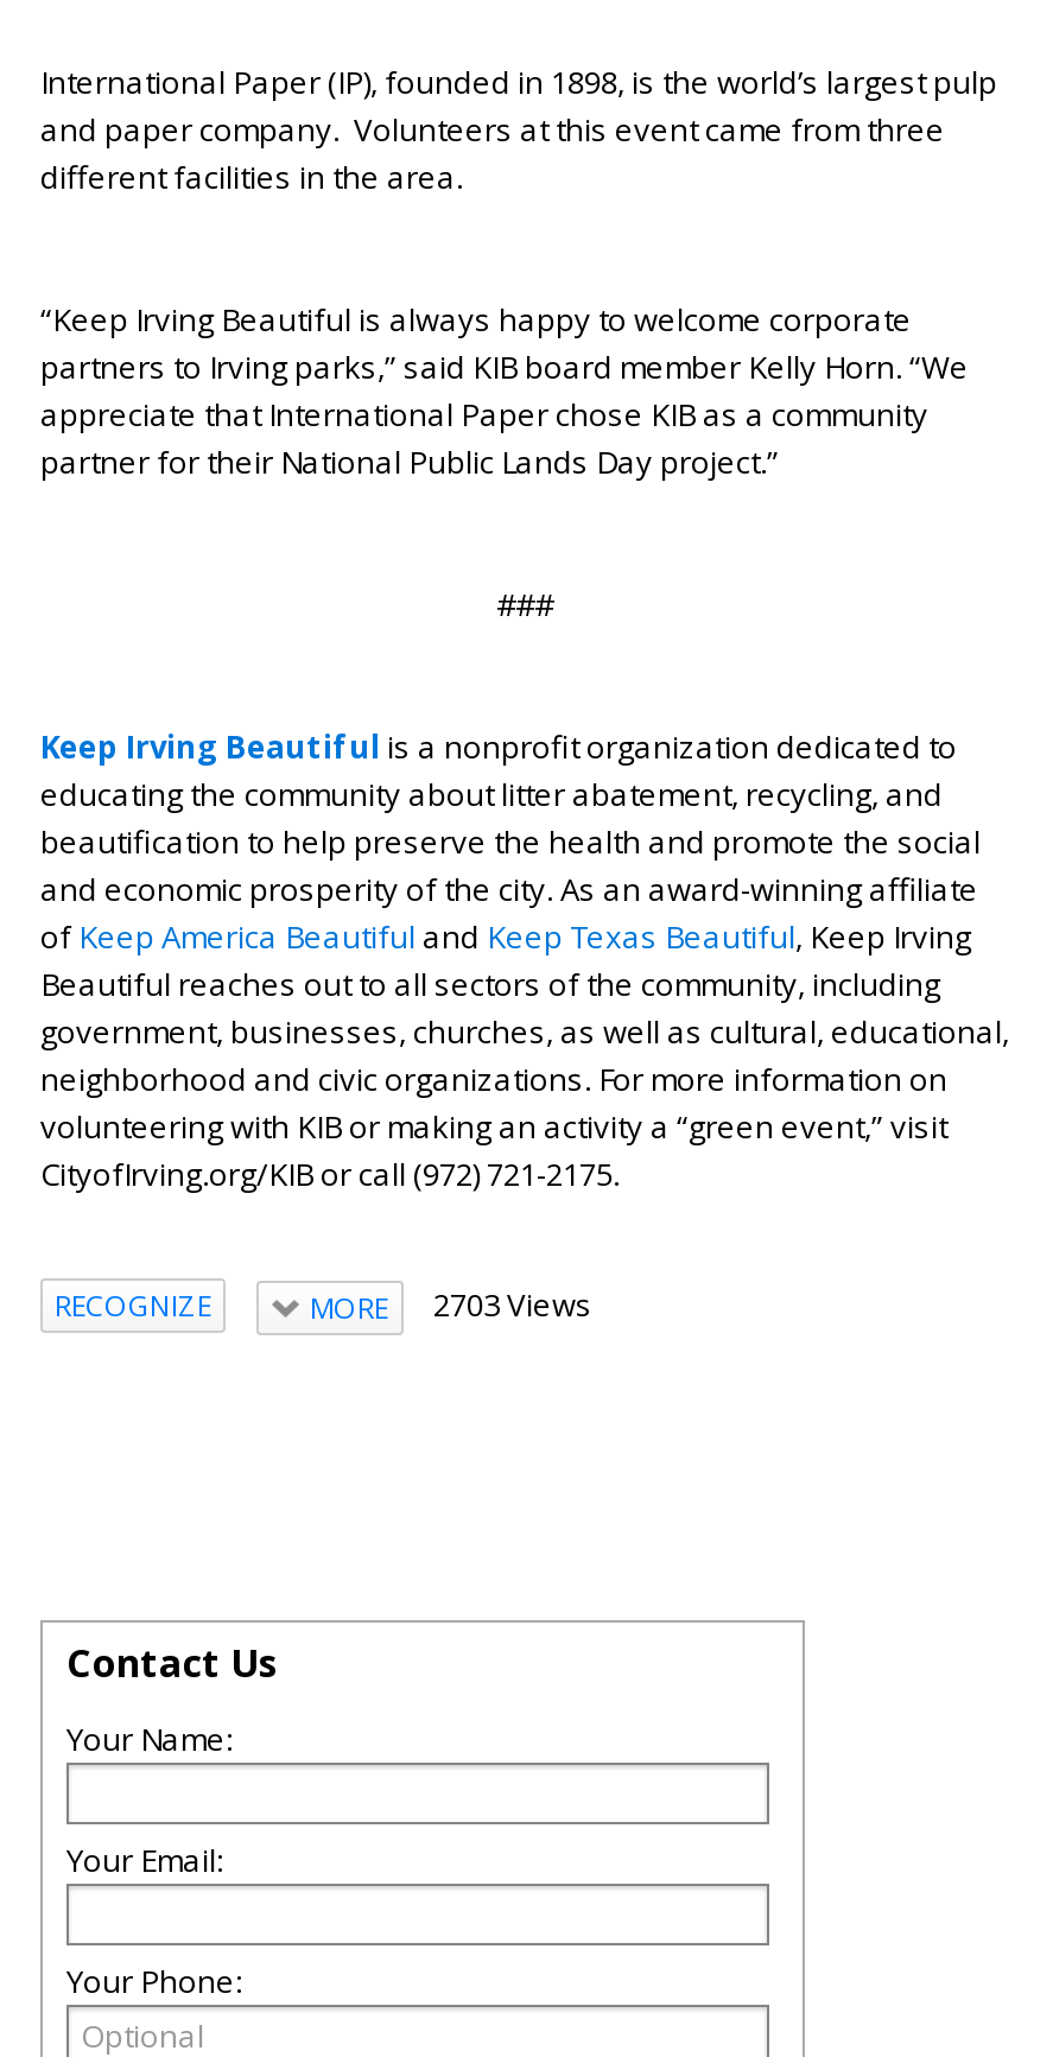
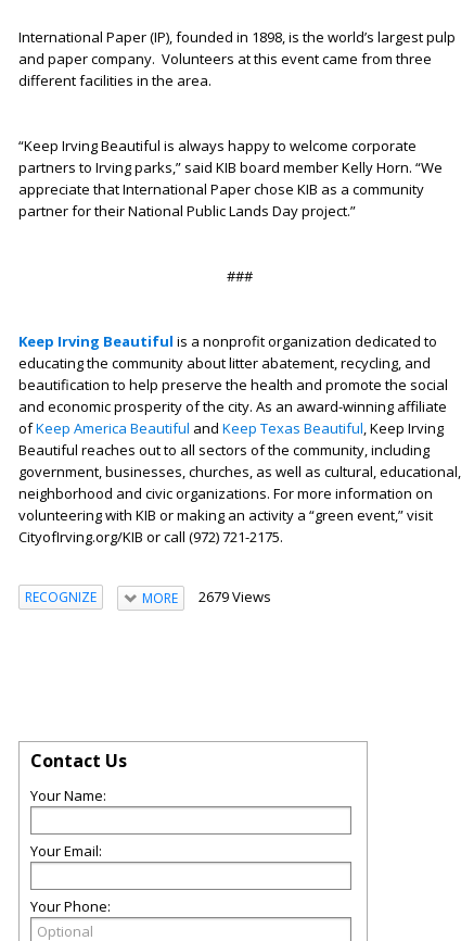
[310,1282,592,1327] MORE 2703 Views -> [142,586,271,607] MORE 2679 Views

